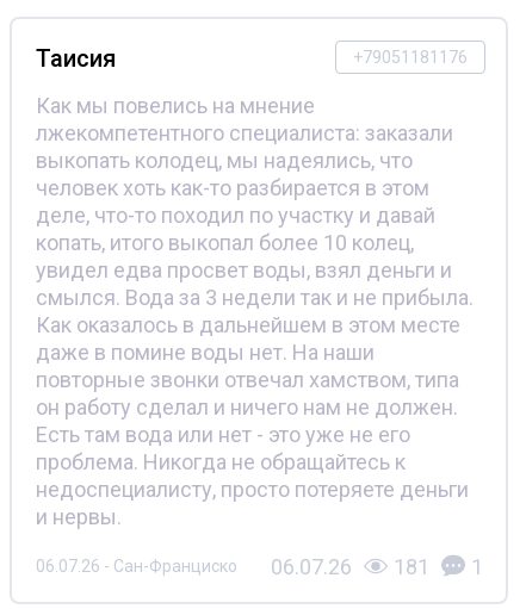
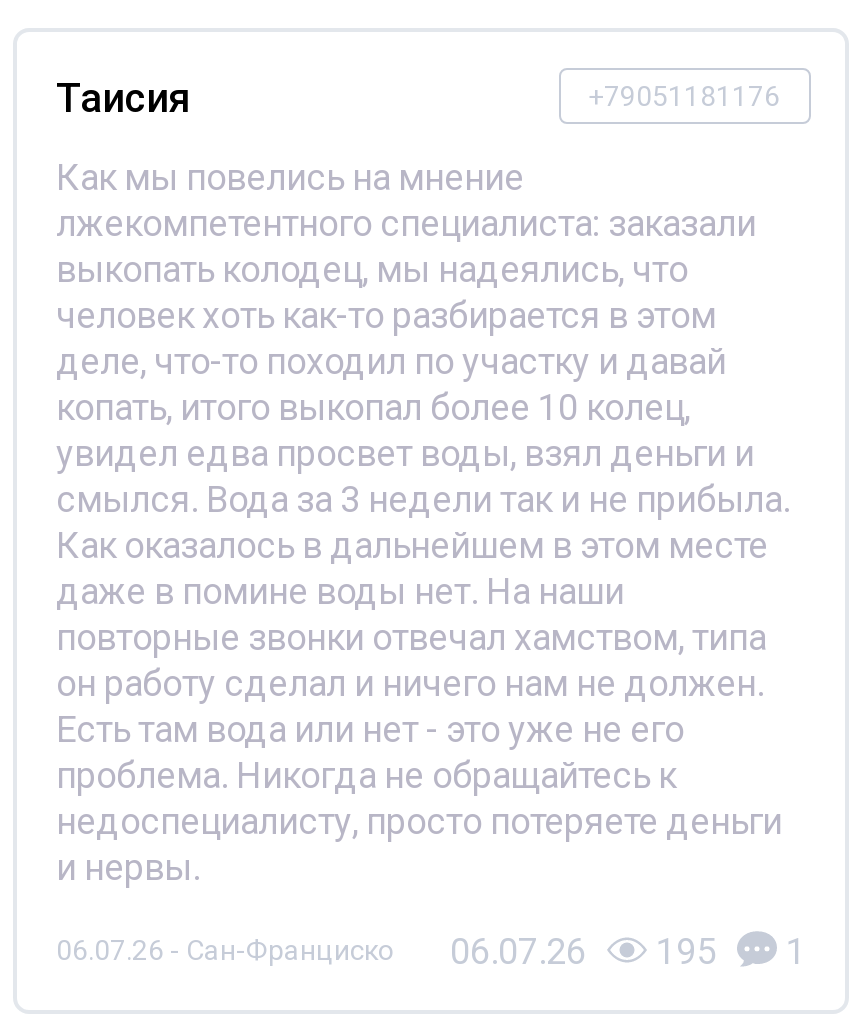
[35,554,482,579] 06.07.26 - Сан-Франциско 06.07.26 181 1 -> [56,929,806,971] 06.07.26 - Сан-Франциско 06.07.26 195 1

